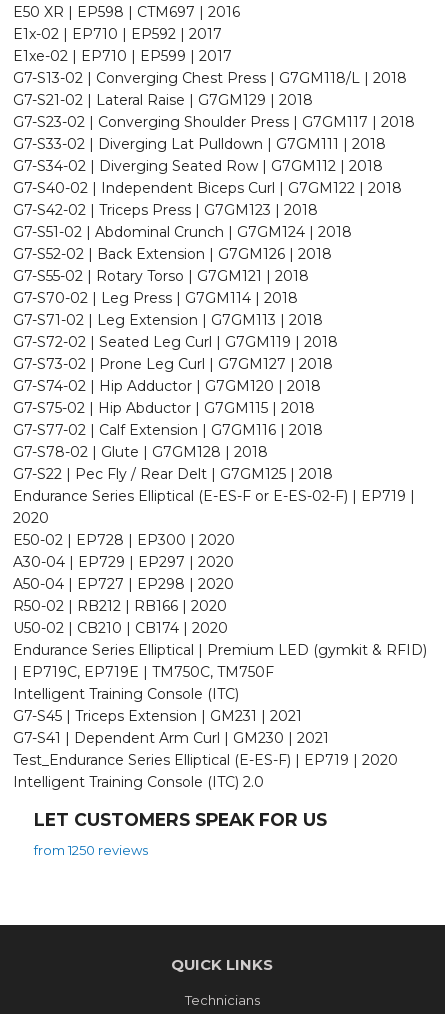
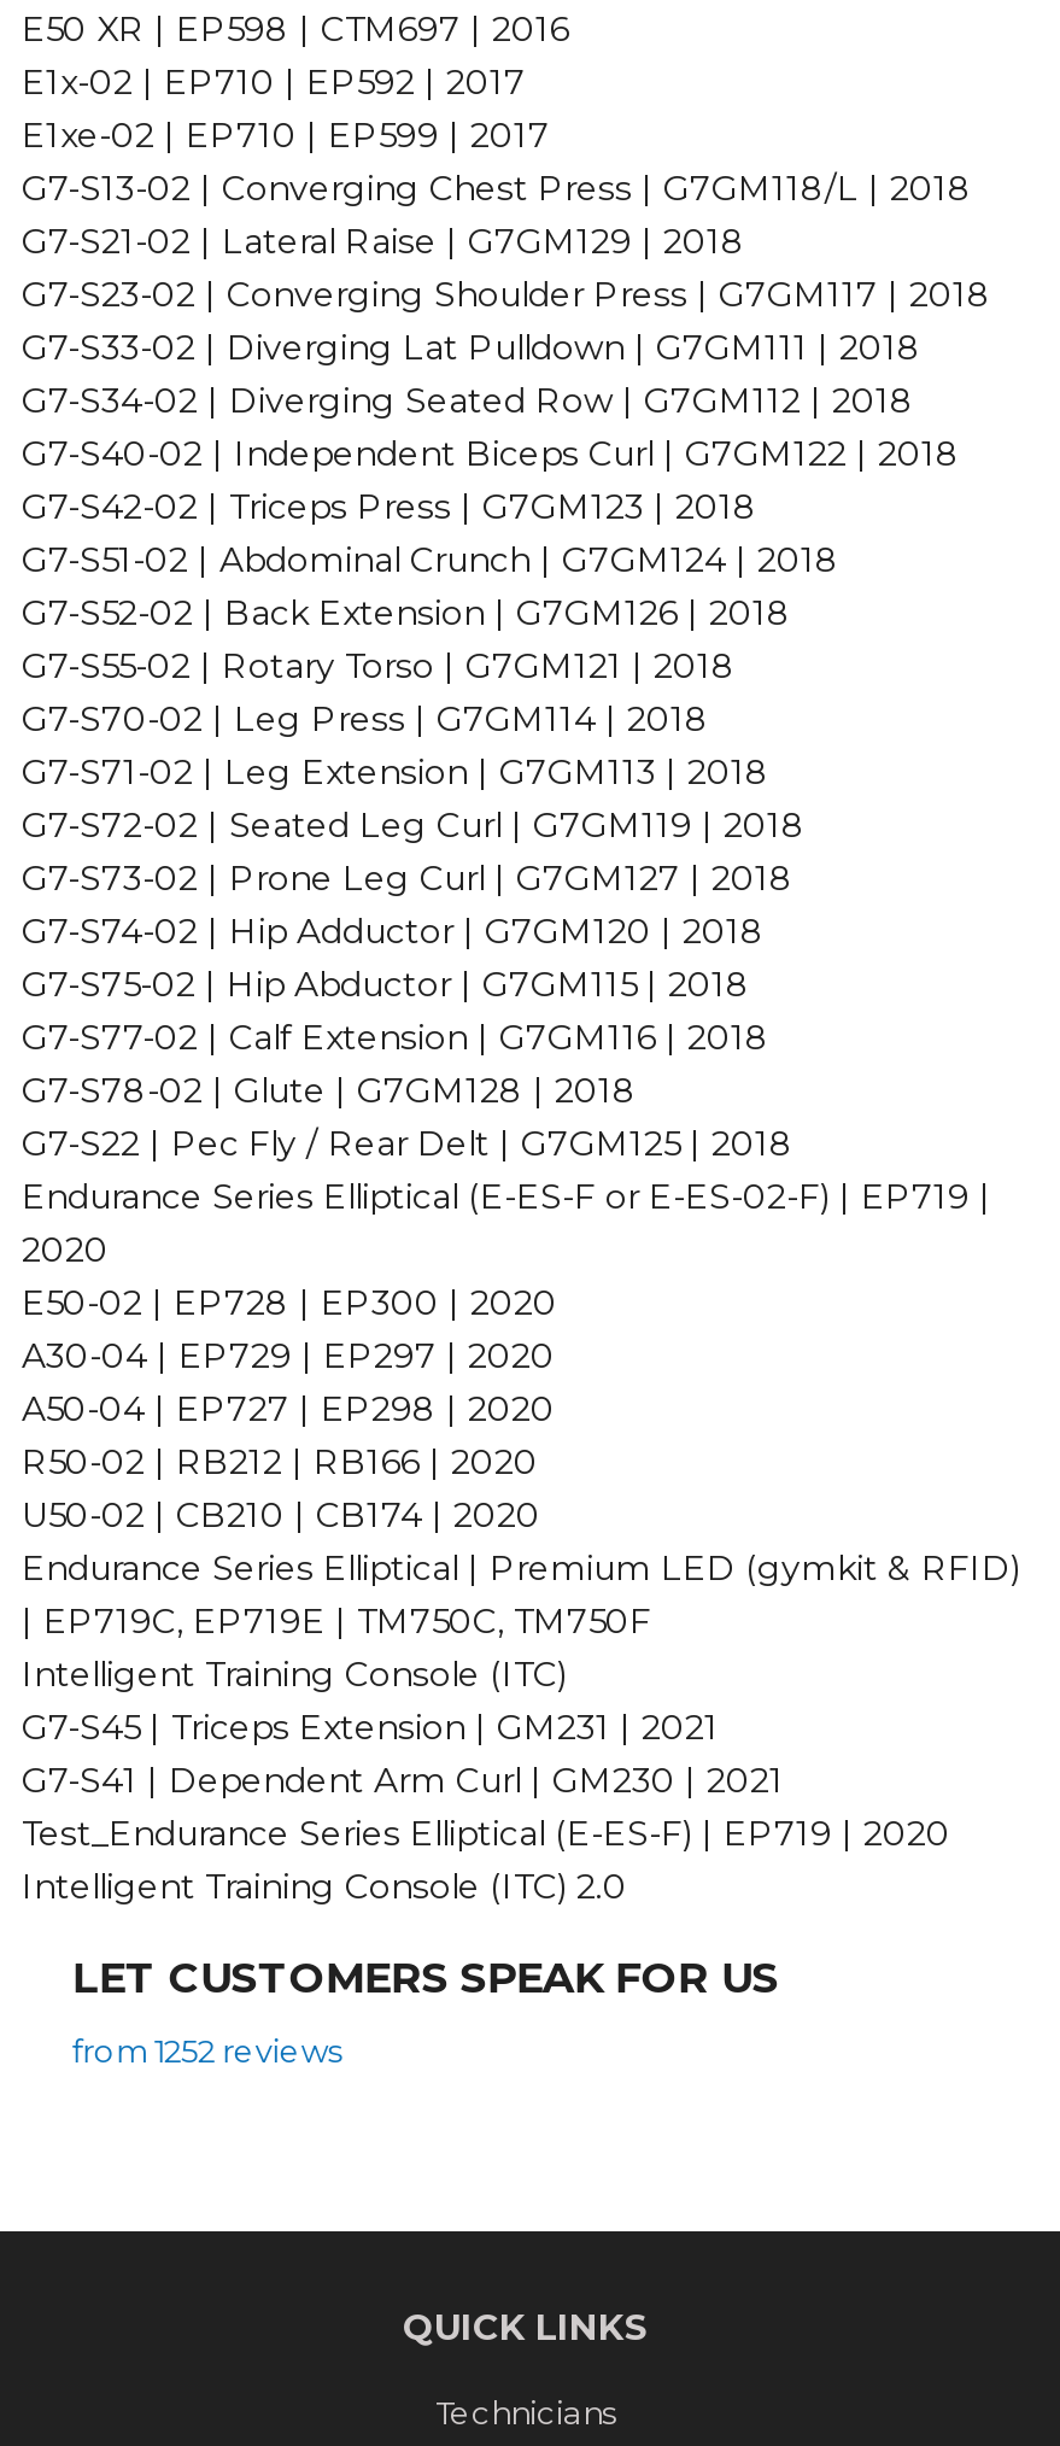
[34,842,148,858] from 1250 reviews -> [72,2032,342,2071] from 1252 reviews

